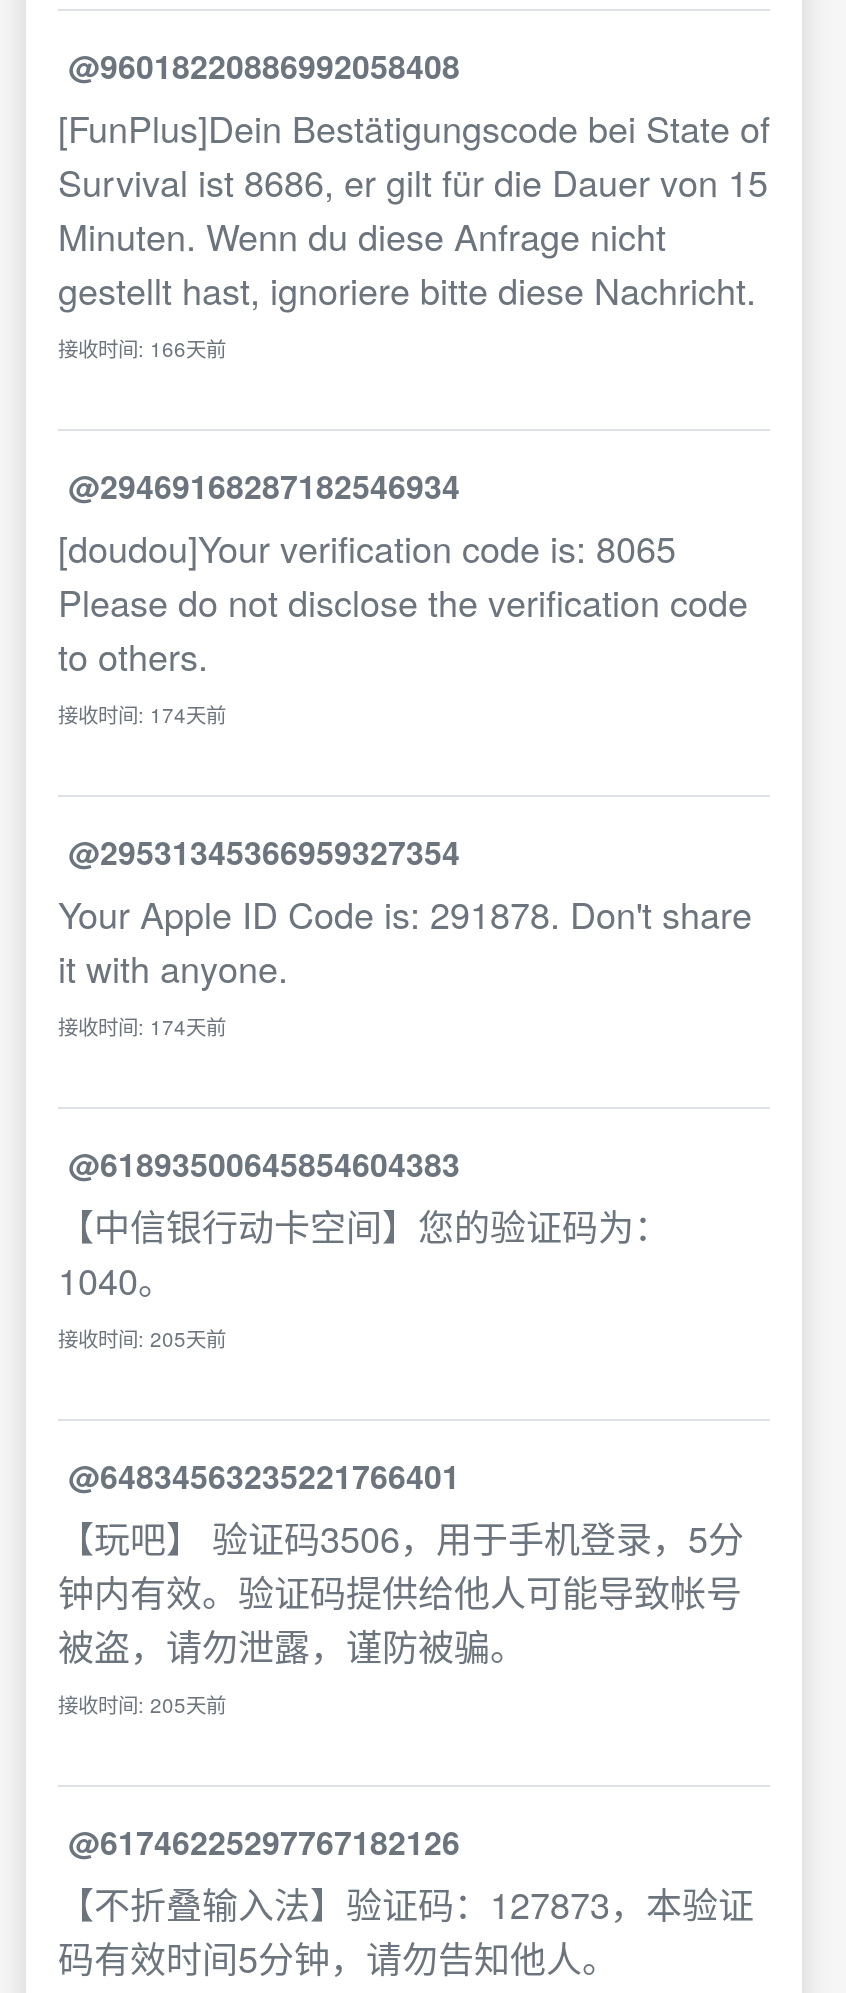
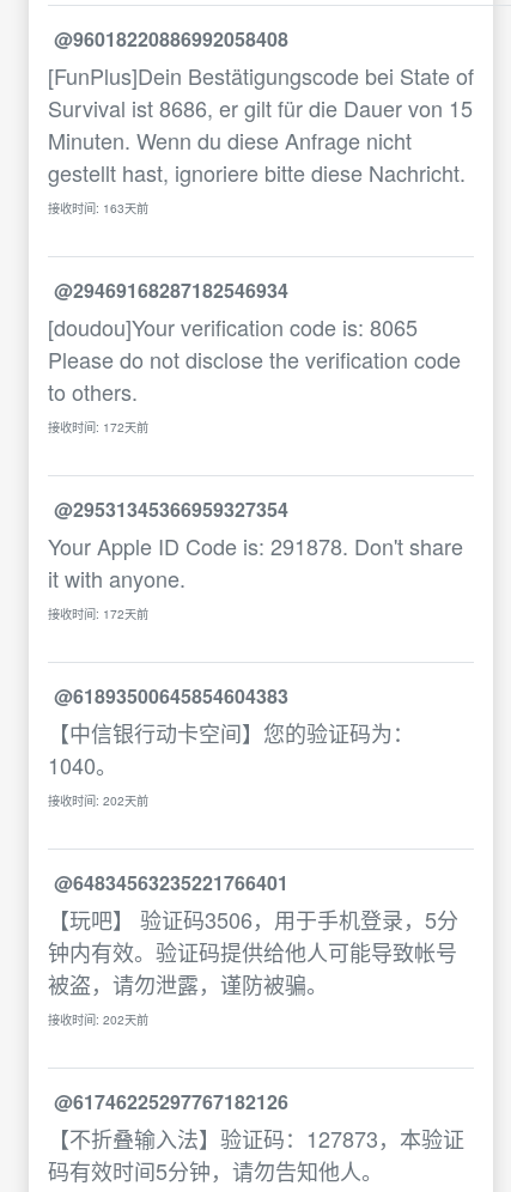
[58,333,226,363] 接收时间: 166天前 -> [48,199,148,217] 接收时间: 163天前
[58,699,226,729] 接收时间: 174天前 -> [48,418,148,436] 接收时间: 172天前
[58,1011,226,1041] 接收时间: 174天前 -> [48,604,148,622] 接收时间: 172天前
[58,1323,226,1353] 接收时间: 205天前 -> [48,791,148,809] 接收时间: 202天前
[58,1689,226,1719] 接收时间: 205天前 -> [48,1010,148,1028] 接收时间: 202天前

